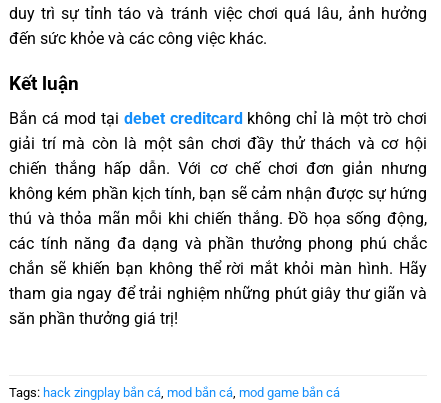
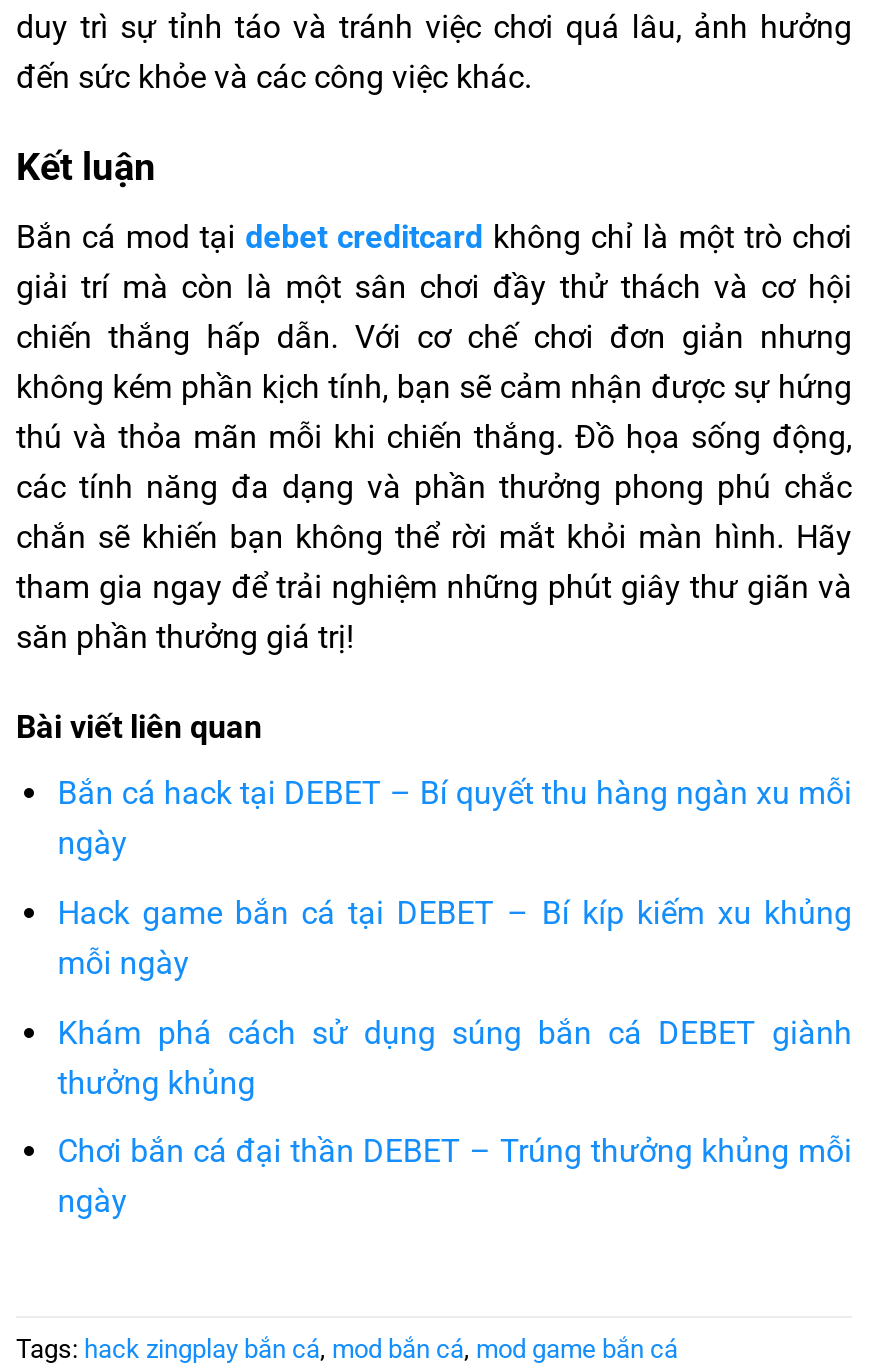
none -> [16,709,852,1220] Bài viết liên quan | Bắn cá hack tại DEBET – Bí quyết thu hàng ngàn xu mỗi | ngày | Hack game bắn cá tại DEBET – Bí kíp kiếm xu khủng | mỗi ngày | Khám phá cách sử dụng súng bắn cá DEBET giành | thưởng khủng | Chơi bắn cá đại thần DEBET – Trúng thưởng khủng mỗi | ngày

